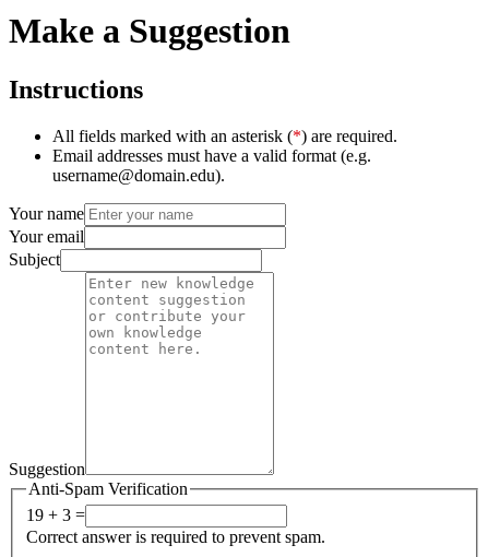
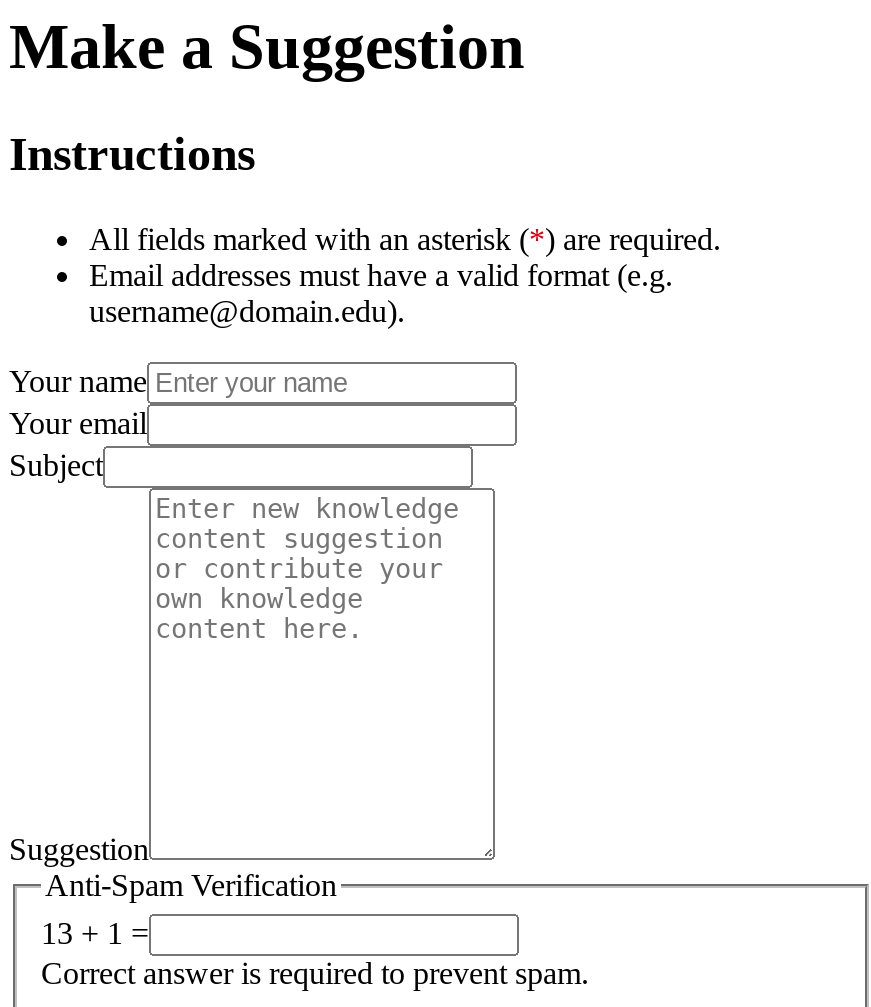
[26,506,85,524] 19 + 3 = -> [41,916,149,950] 13 + 1 =

